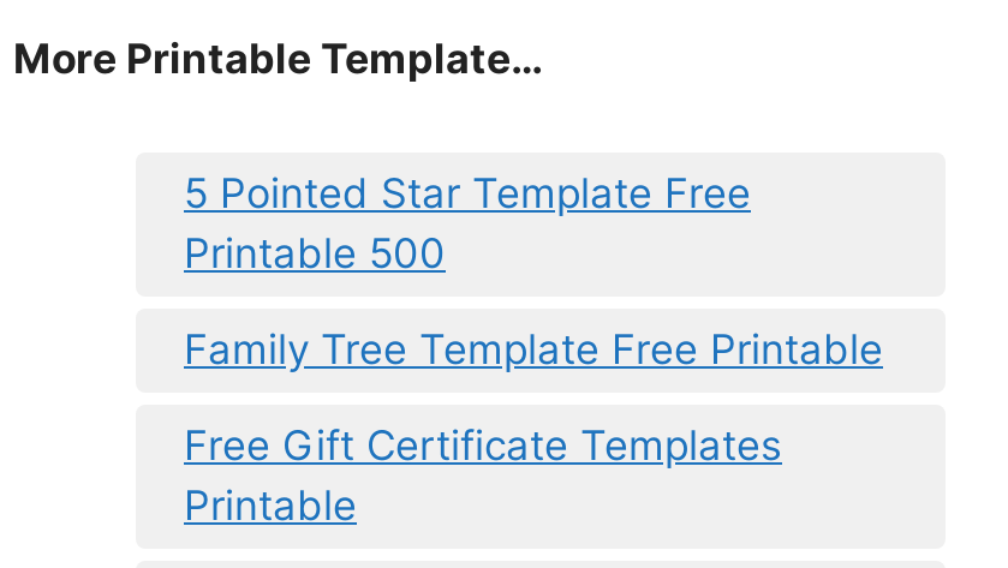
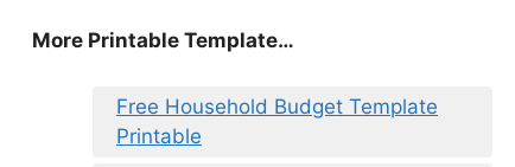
[184,169,883,469] 5 Pointed Star Template Free | Printable 500 | Family Tree Template Free Printable | Free Gift Certificate Templates -> [116,95,438,118] Free Household Budget Template

